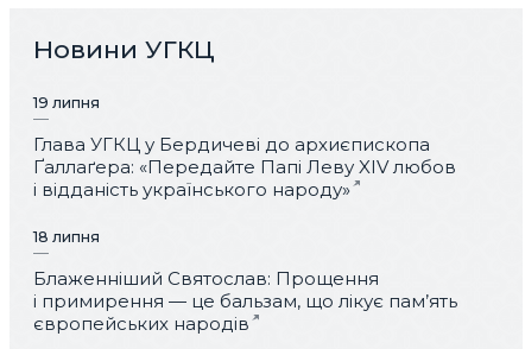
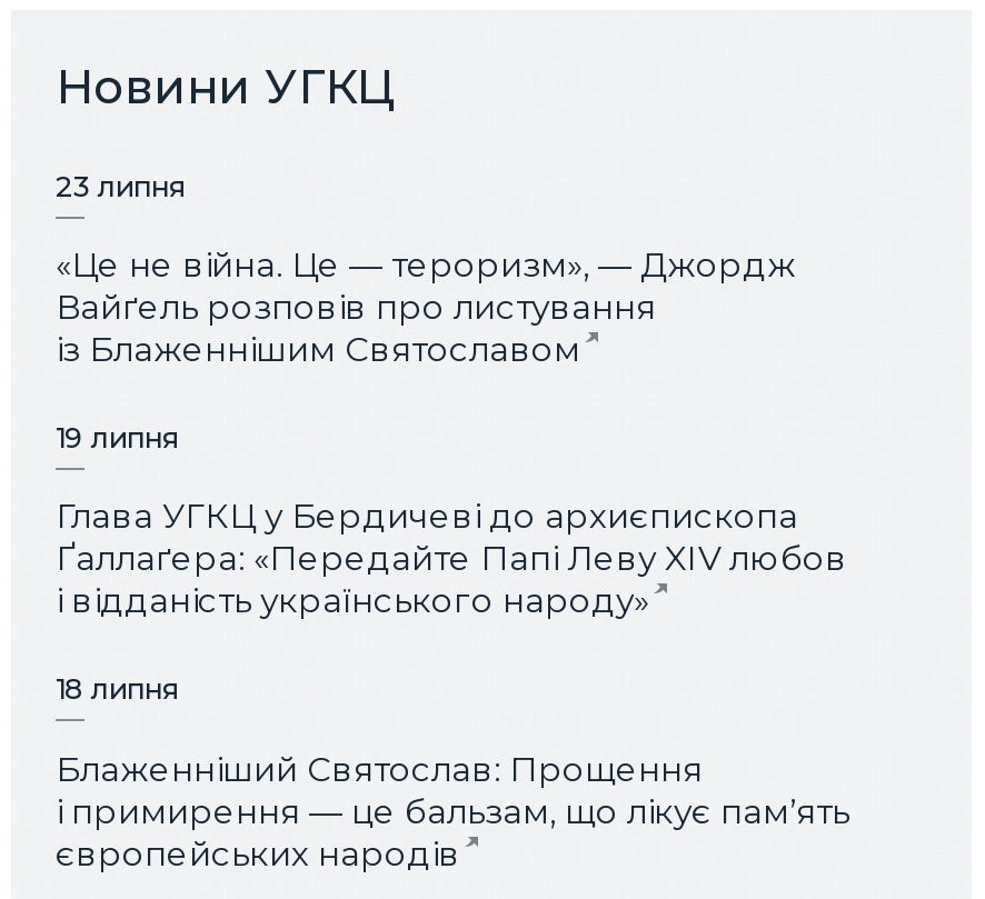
none -> [56,170,796,370] 23 липня | «Це не війна. Це — тероризм», — Джордж | Вайґель розповів про листування | із Блаженнішим Святославом

